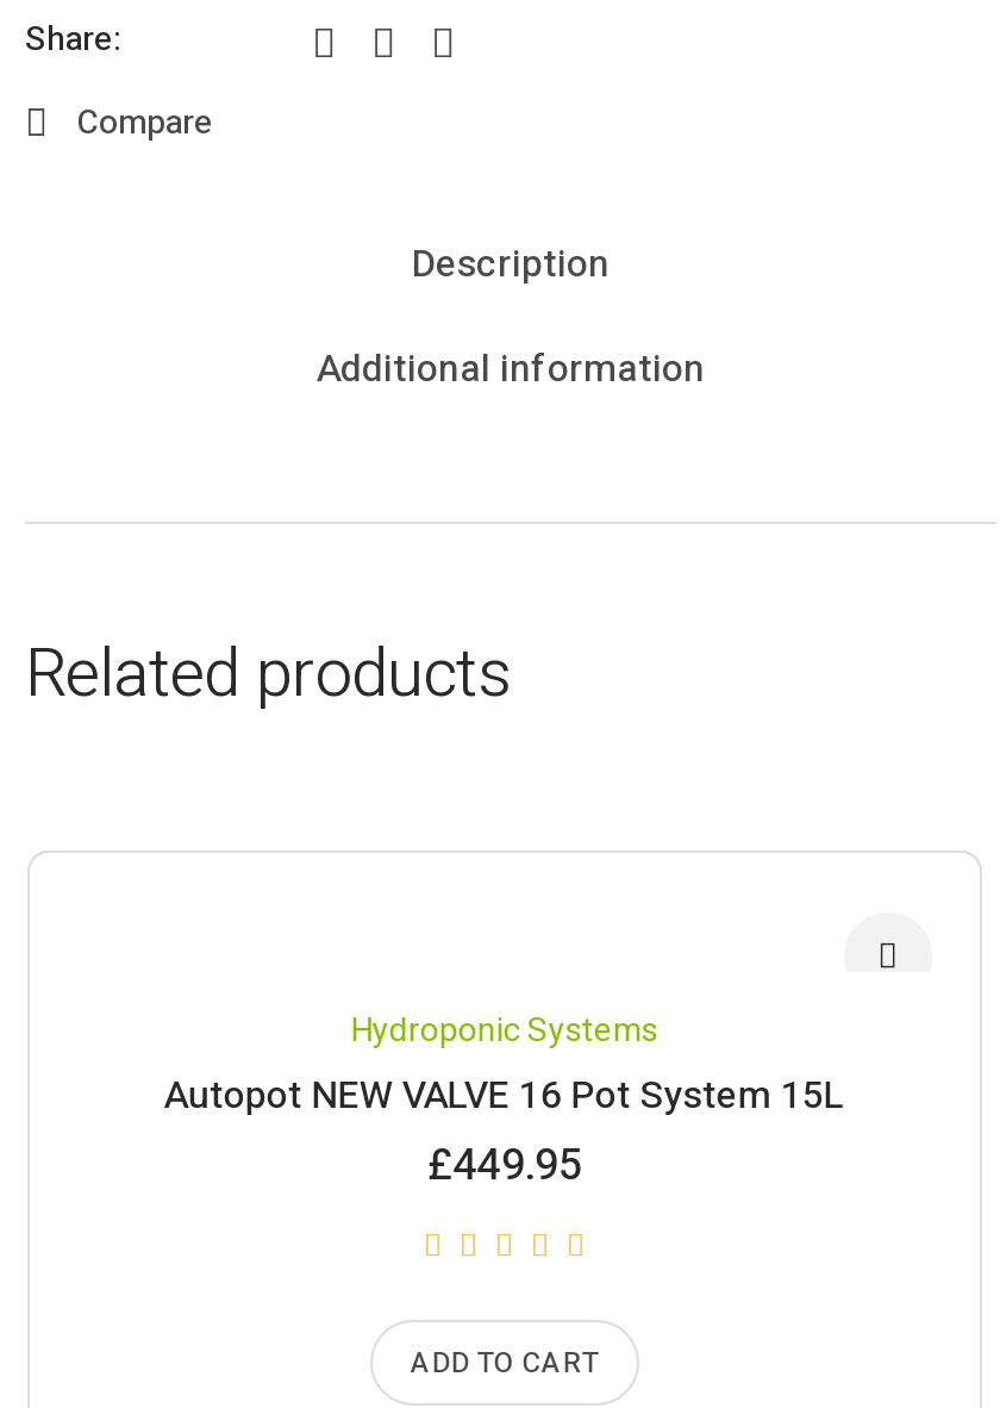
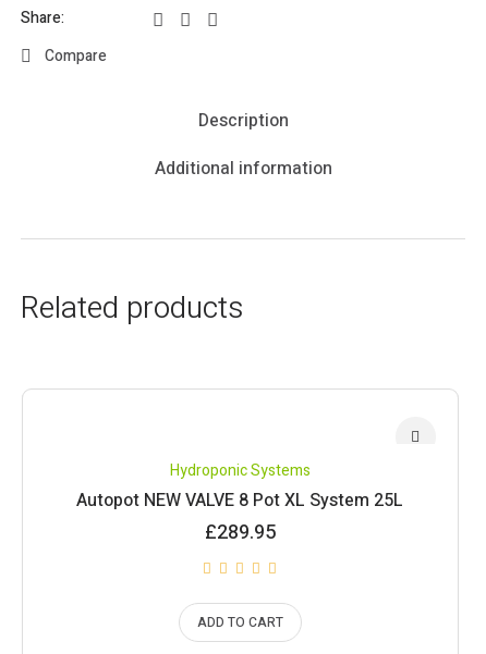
[164,1067,845,1198] Autopot NEW VALVE 16 Pot System 15L | £449.95 -> [77,488,404,547] Autopot NEW VALVE 8 Pot XL System 25L | £289.95

